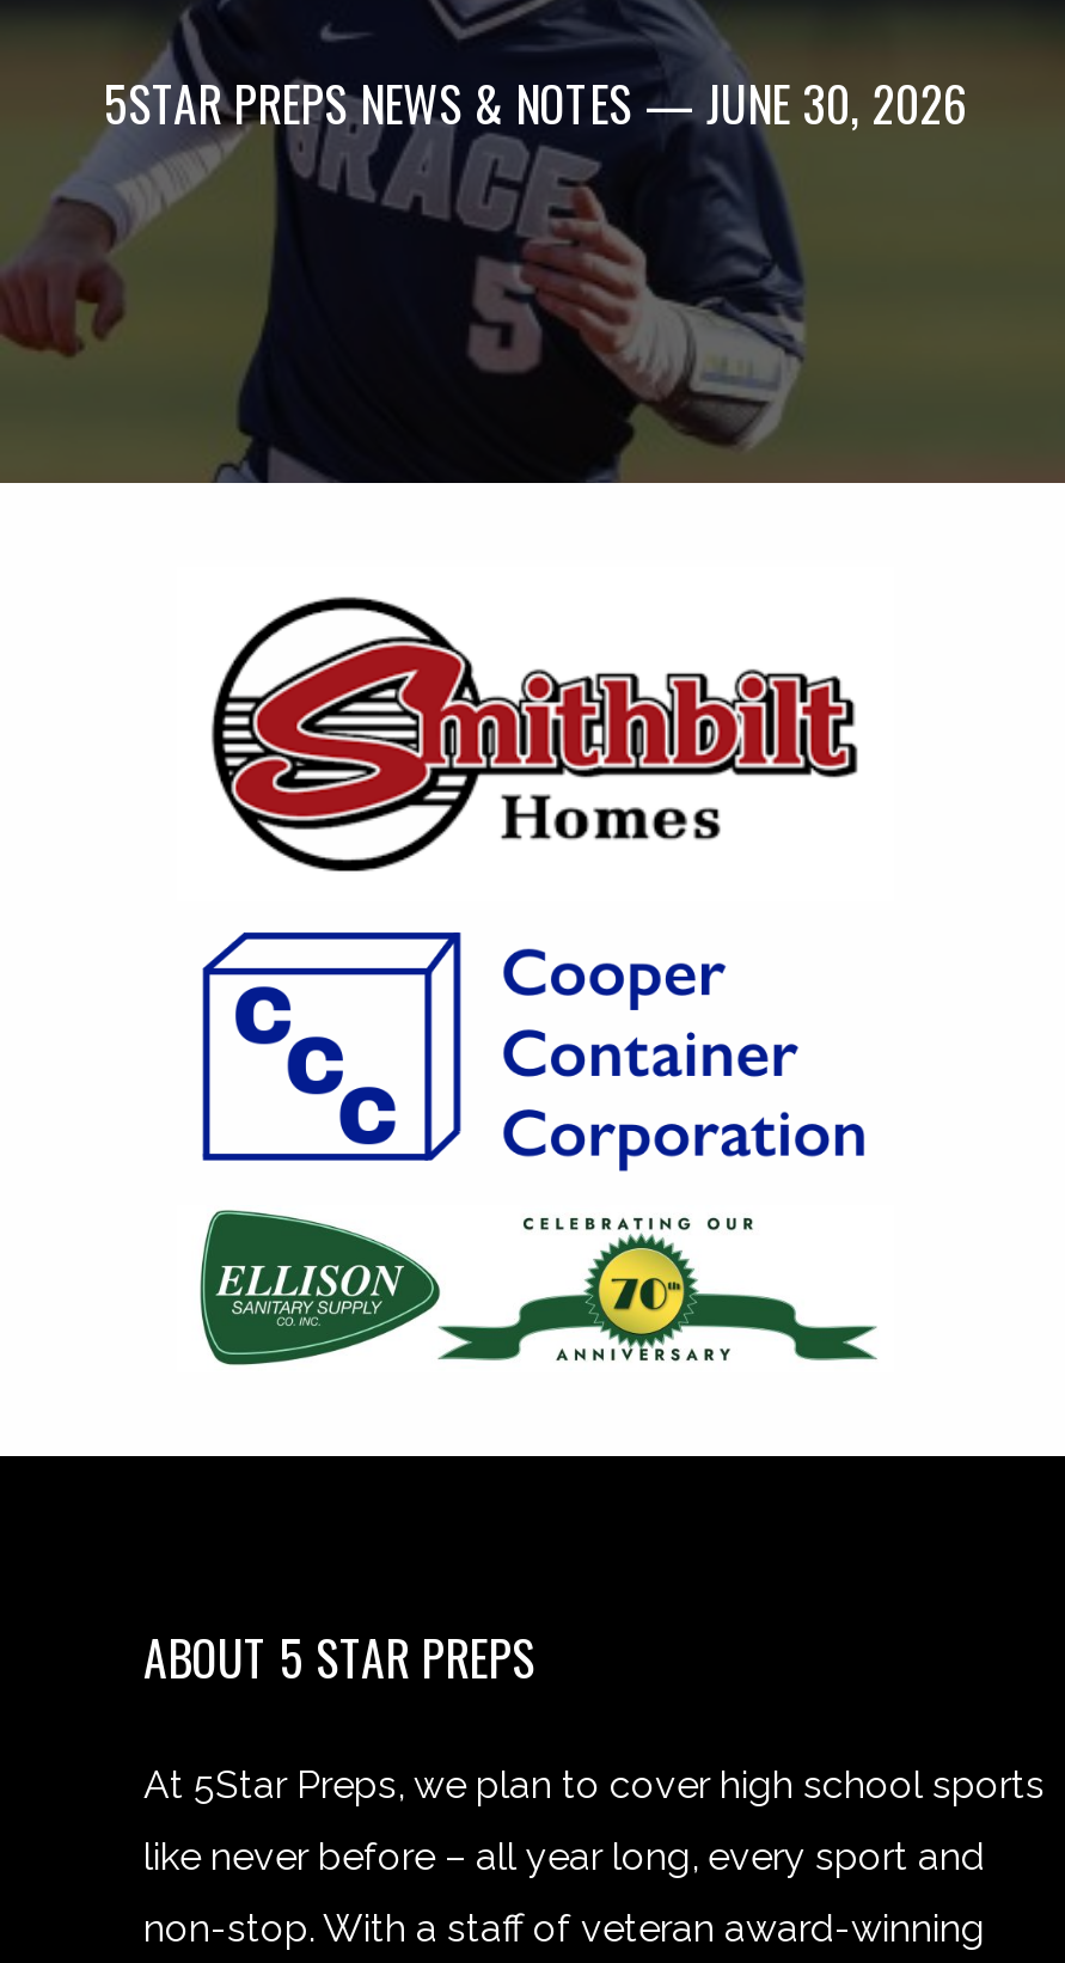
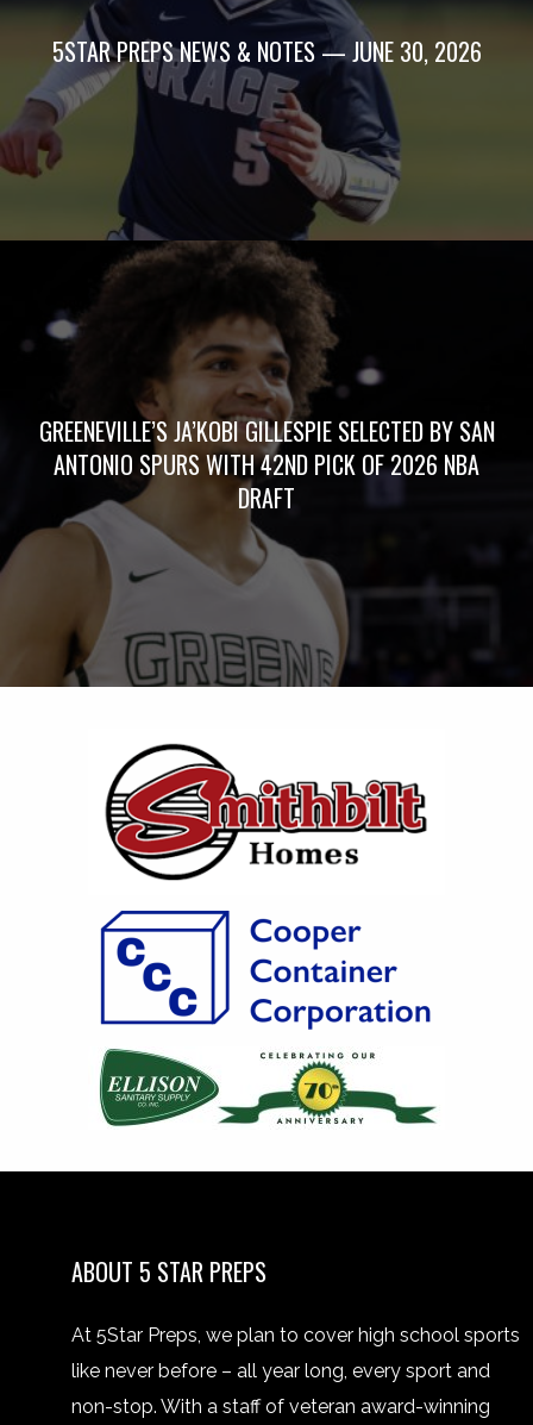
none -> [4,451,529,687] [image]
none -> [38,239,529,515] [image] | GREENEVILLE’S JA’KOBI GILLESPIE SELECTED BY SAN | ANTONIO SPURS WITH 42ND PICK OF 2026 NBA | DRAFT

